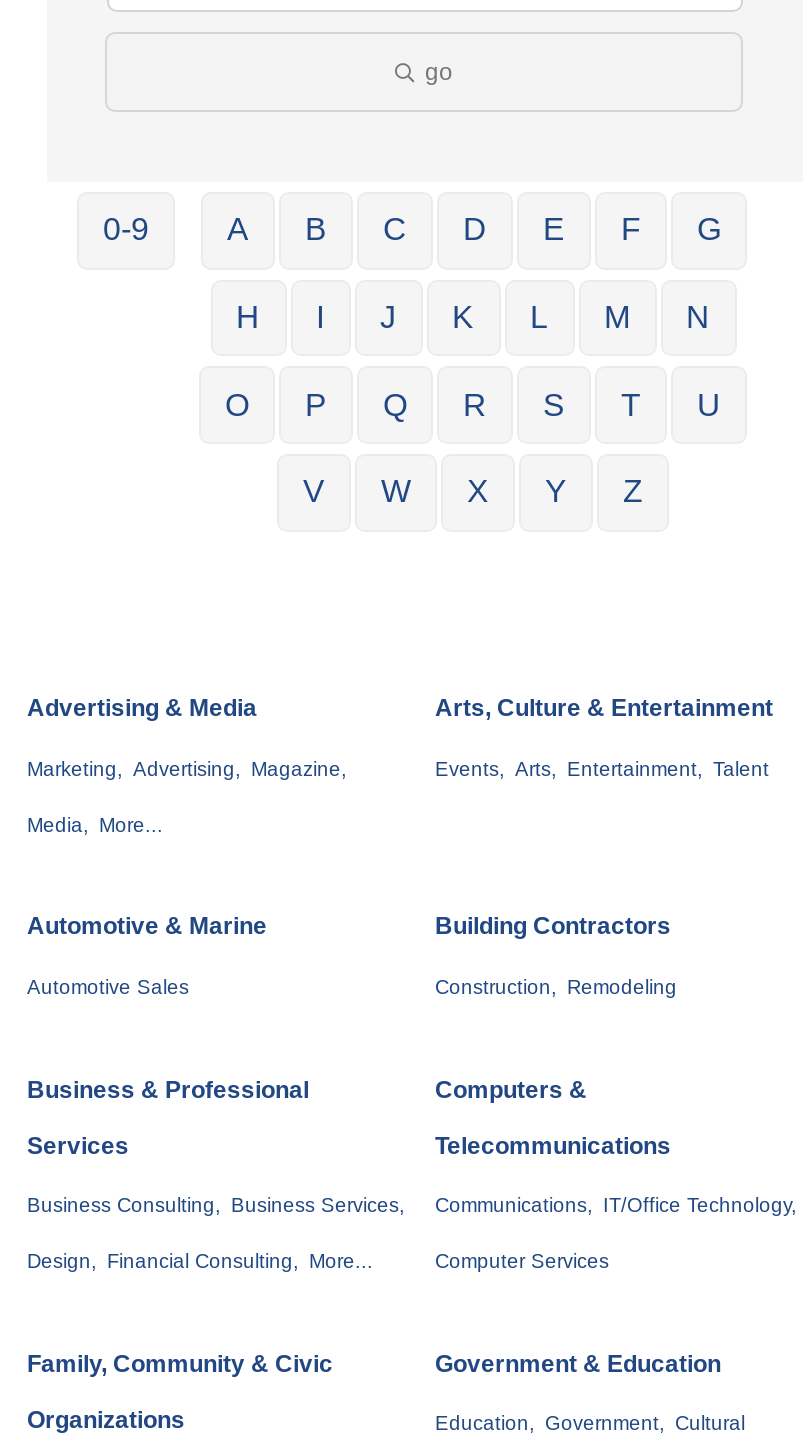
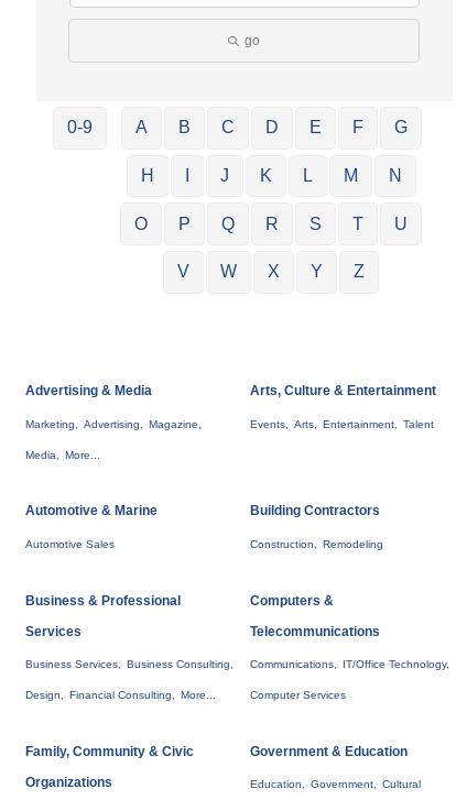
[27,1194,405,1216] Business Consulting, Business Services, -> [25,658,233,670] Business Services, Business Consulting,

